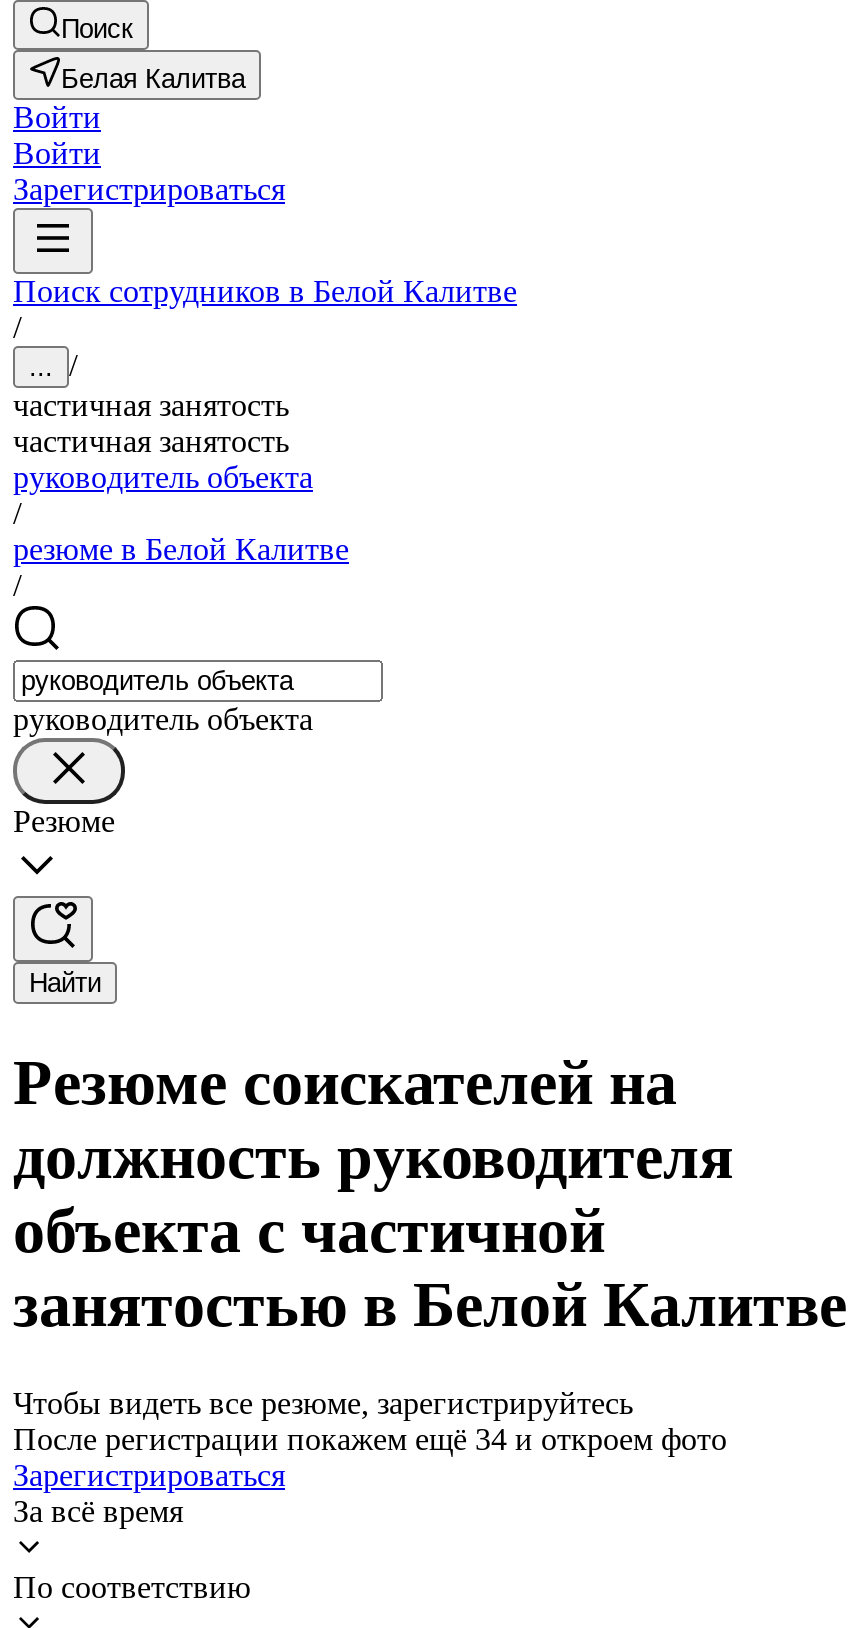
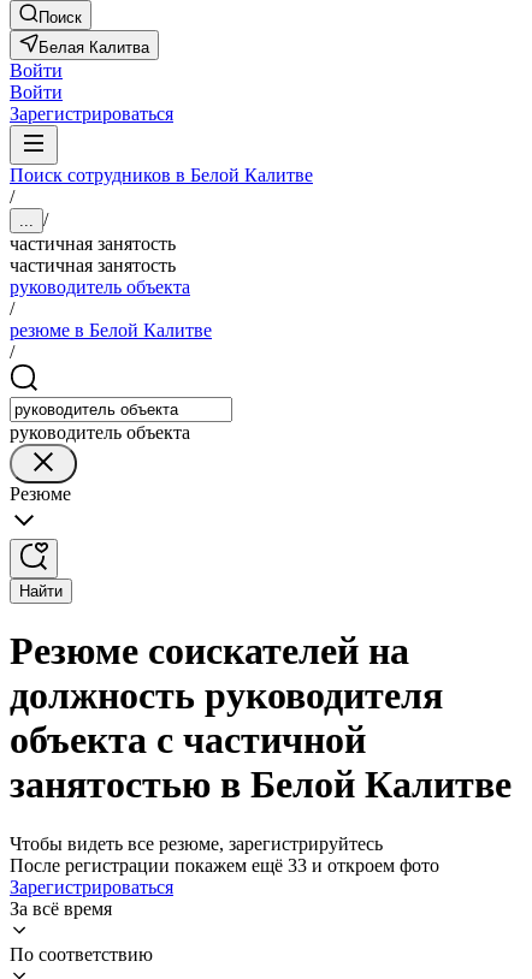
[13,1422,727,1456] После регистрации покажем ещё 34 и откроем фото -> [10,855,439,875] После регистрации покажем ещё 33 и откроем фото

